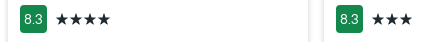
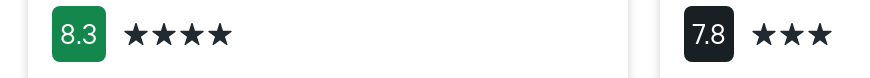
[340,10,359,28] 8.3 -> [692,16,726,52] 7.8

